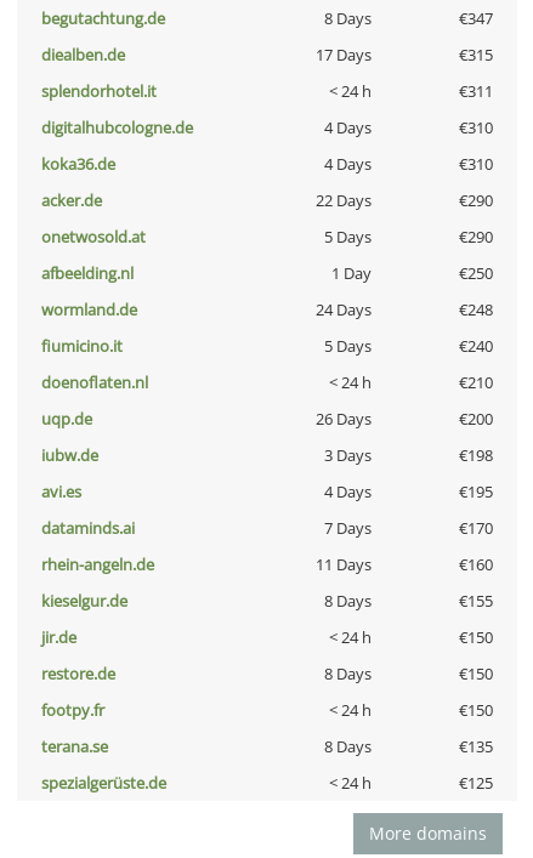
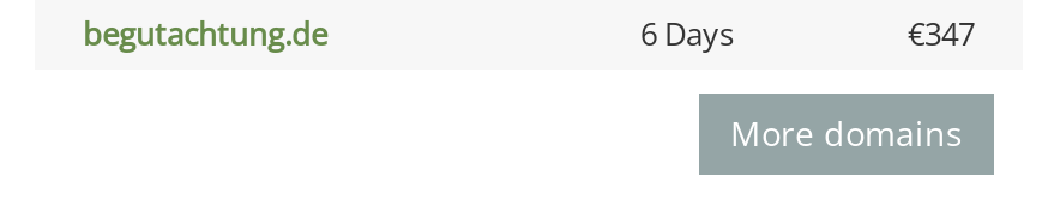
[324,7,371,29] 8 Days -> [640,12,734,55] 6 Days
[41,44,493,794] diealben.de | 17 Days | €315 | splendorhotel.it | < 24 h | €311 | digitalhubcologne.de | 4 Days | €310 | koka36.de | 4 Days | €310 | acker.de | 22 Days | €290 | onetwosold.at | 5 Days | €290 | afbeelding.nl | 1 Day | €250 | wormland.de | 24 Days | €248 | fiumicino.it | 5 Days | €240 | doenoflaten.nl | < 24 h | €210 | uqp.de | 26 Days | €200 | iubw.de | 3 Days | €198 | avi.es | 4 Days | €195 | dataminds.ai | 7 Days | €170 | rhein-angeln.de | 11 Days | €160 | kieselgur.de | 8 Days | €155 | jir.de | < 24 h | €150 | restore.de | 8 Days | €150 | footpy.fr | < 24 h | €150 | terana.se | 8 Days | €135 | spezialgerüste.de | < 24 h | €125 -> none

